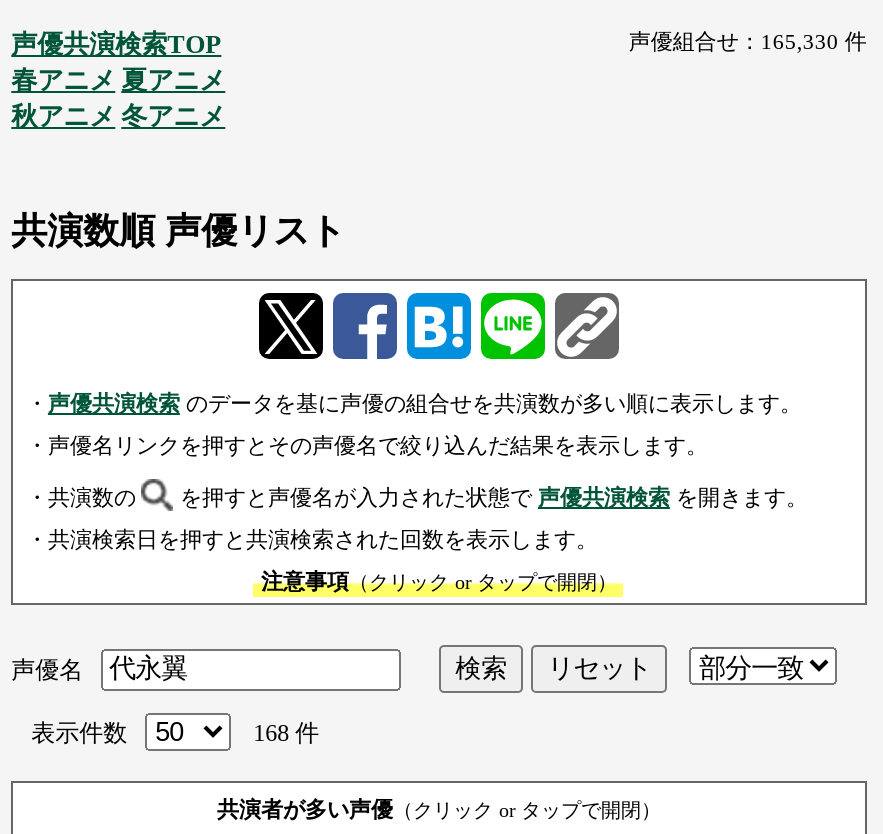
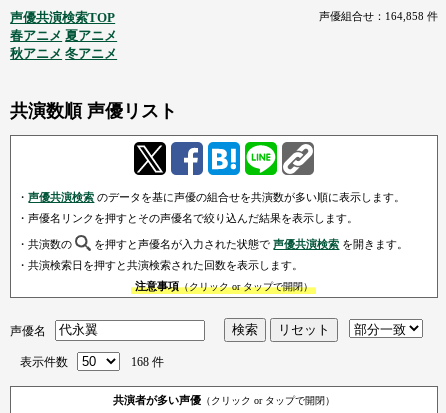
[629,29,867,53] 声優組合せ：165,330 件 -> [319,10,438,22] 声優組合せ：164,858 件

